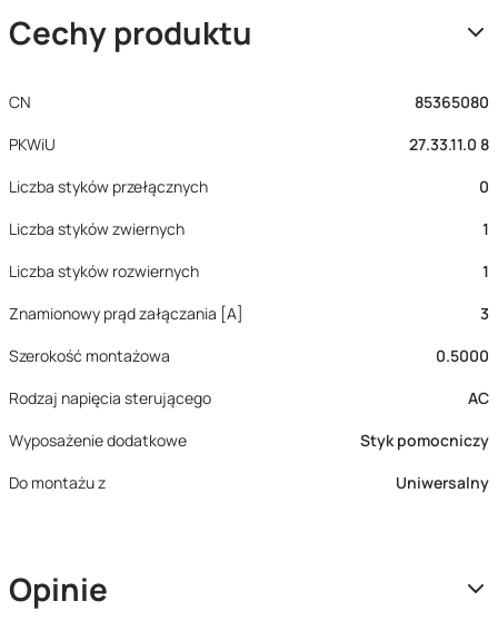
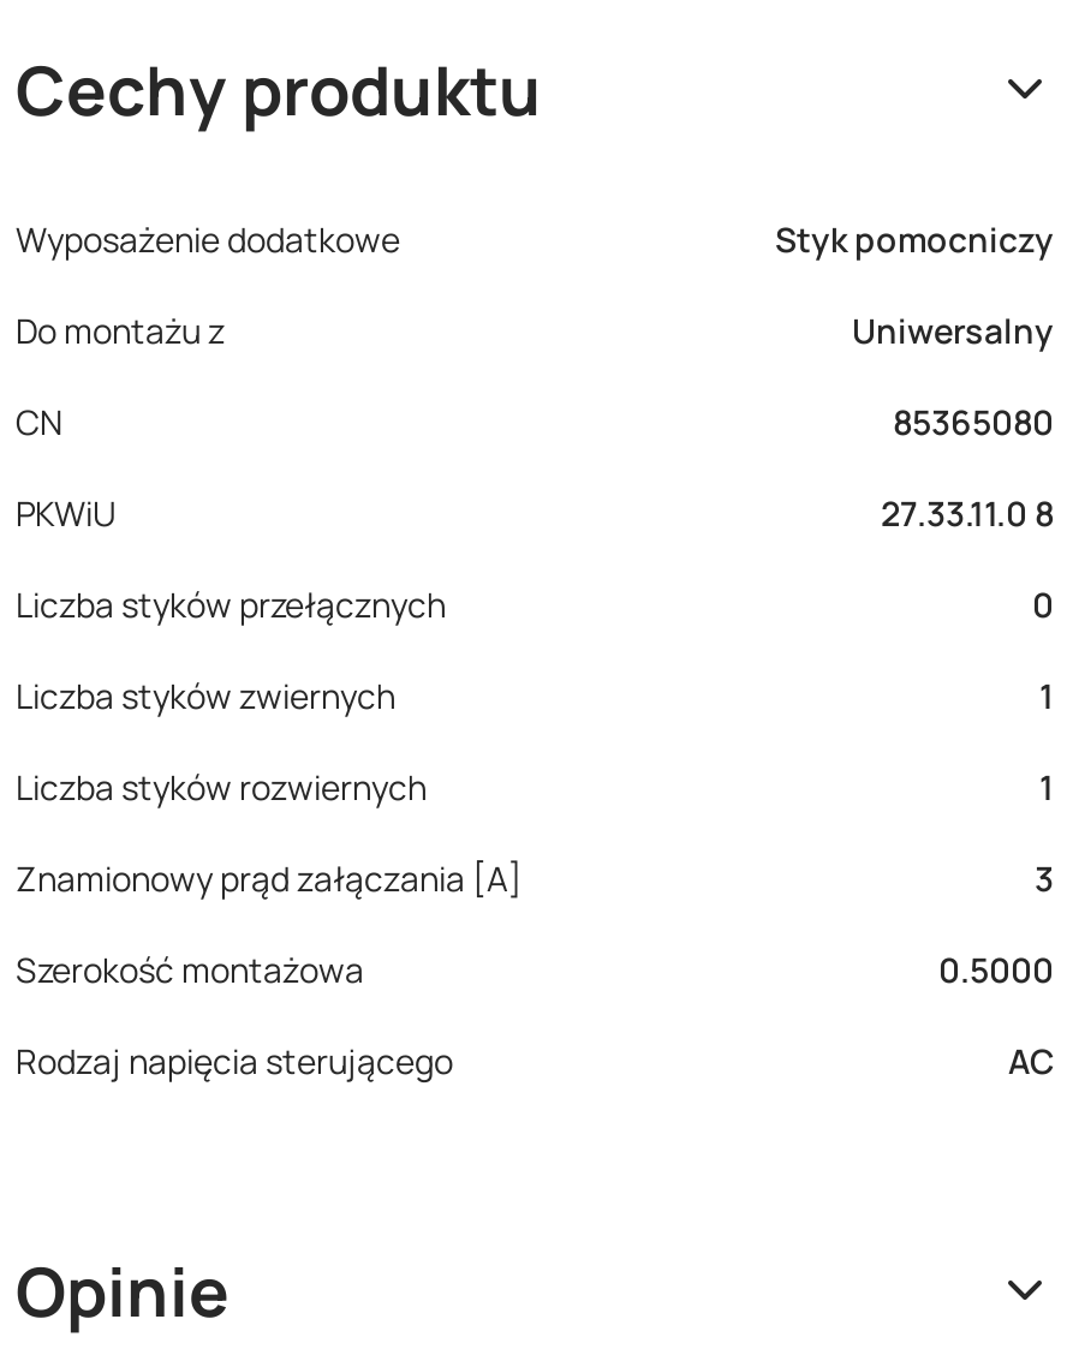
moved [9,91,489,408] -> [16,399,1054,1084]: CN | 85365080 | PKWiU | ... | Rodzaj napięcia sterującego | AC
moved [9,430,489,493] -> [16,216,1054,353]: Wyposażenie dodatkowe | Styk pomocniczy | Do montażu z | Uniwersalny

